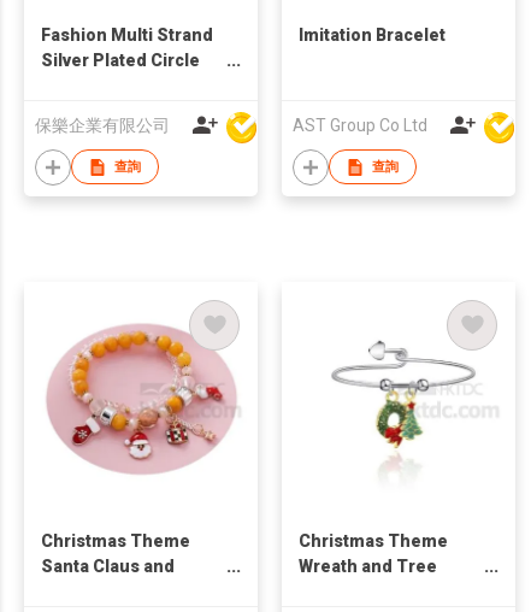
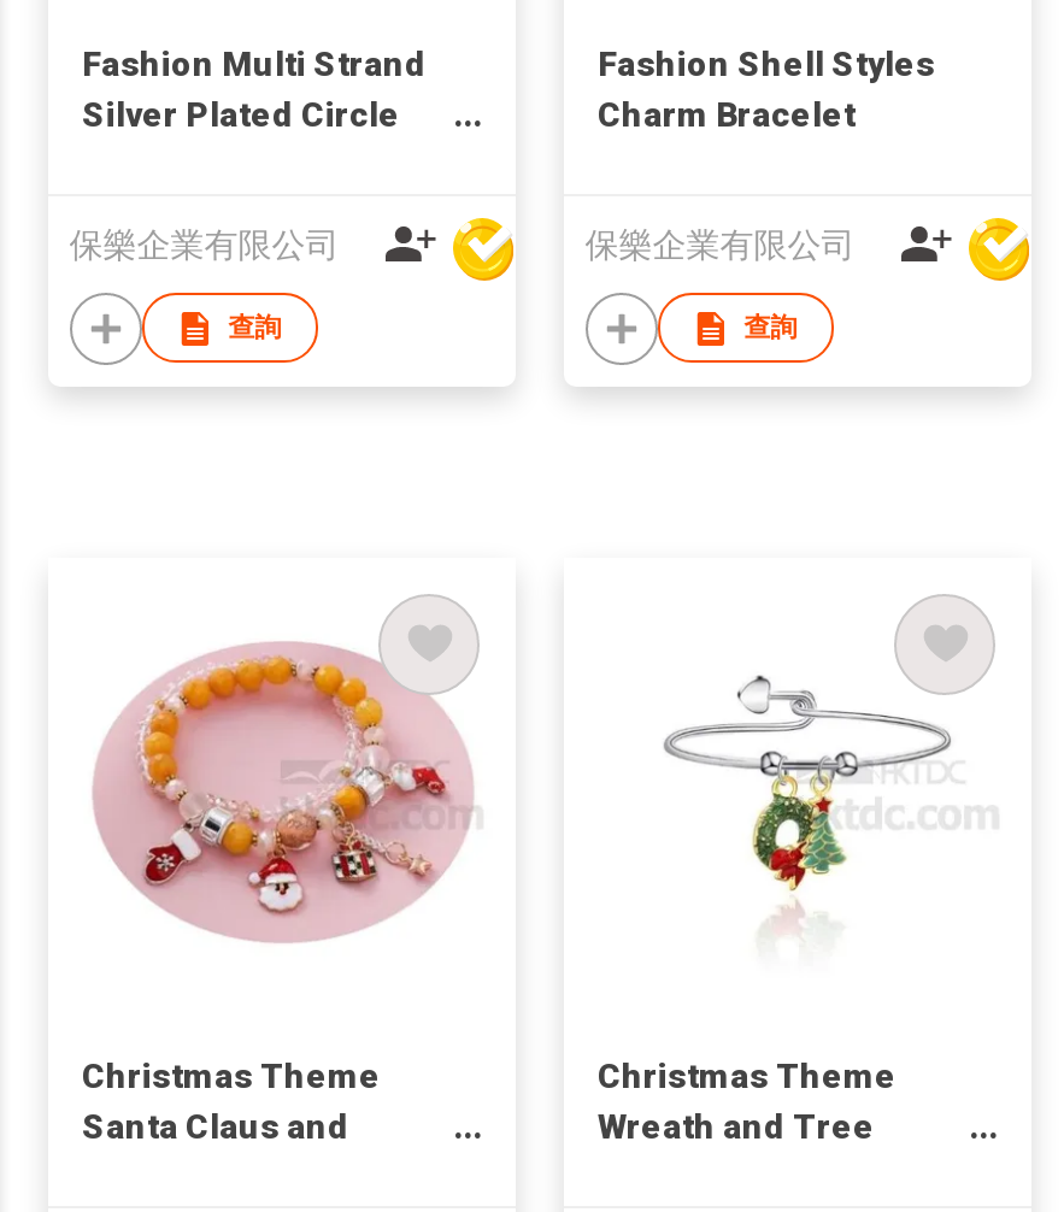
[299,25,446,44] Imitation Bracelet -> [598,44,935,133] Fashion Shell Styles | Charm Bracelet
[292,116,427,135] AST Group Co Ltd -> [585,226,855,264] 保樂企業有限公司

